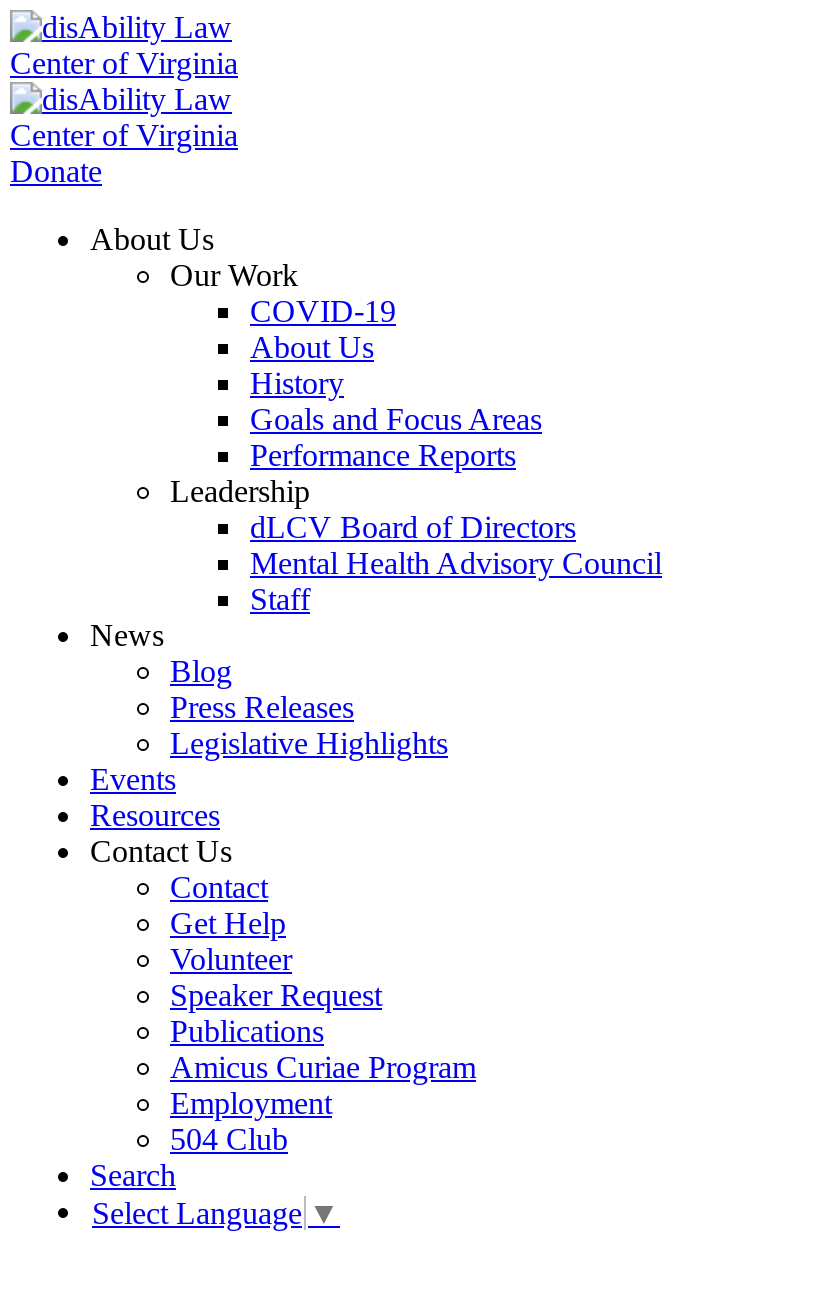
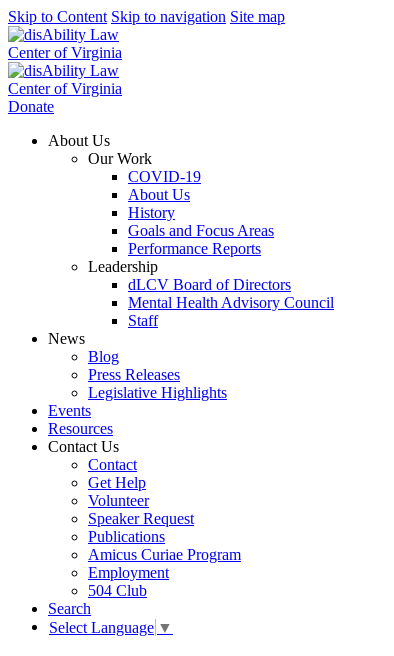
none -> [8,8,285,25] Skip to Content Skip to navigation Site map

